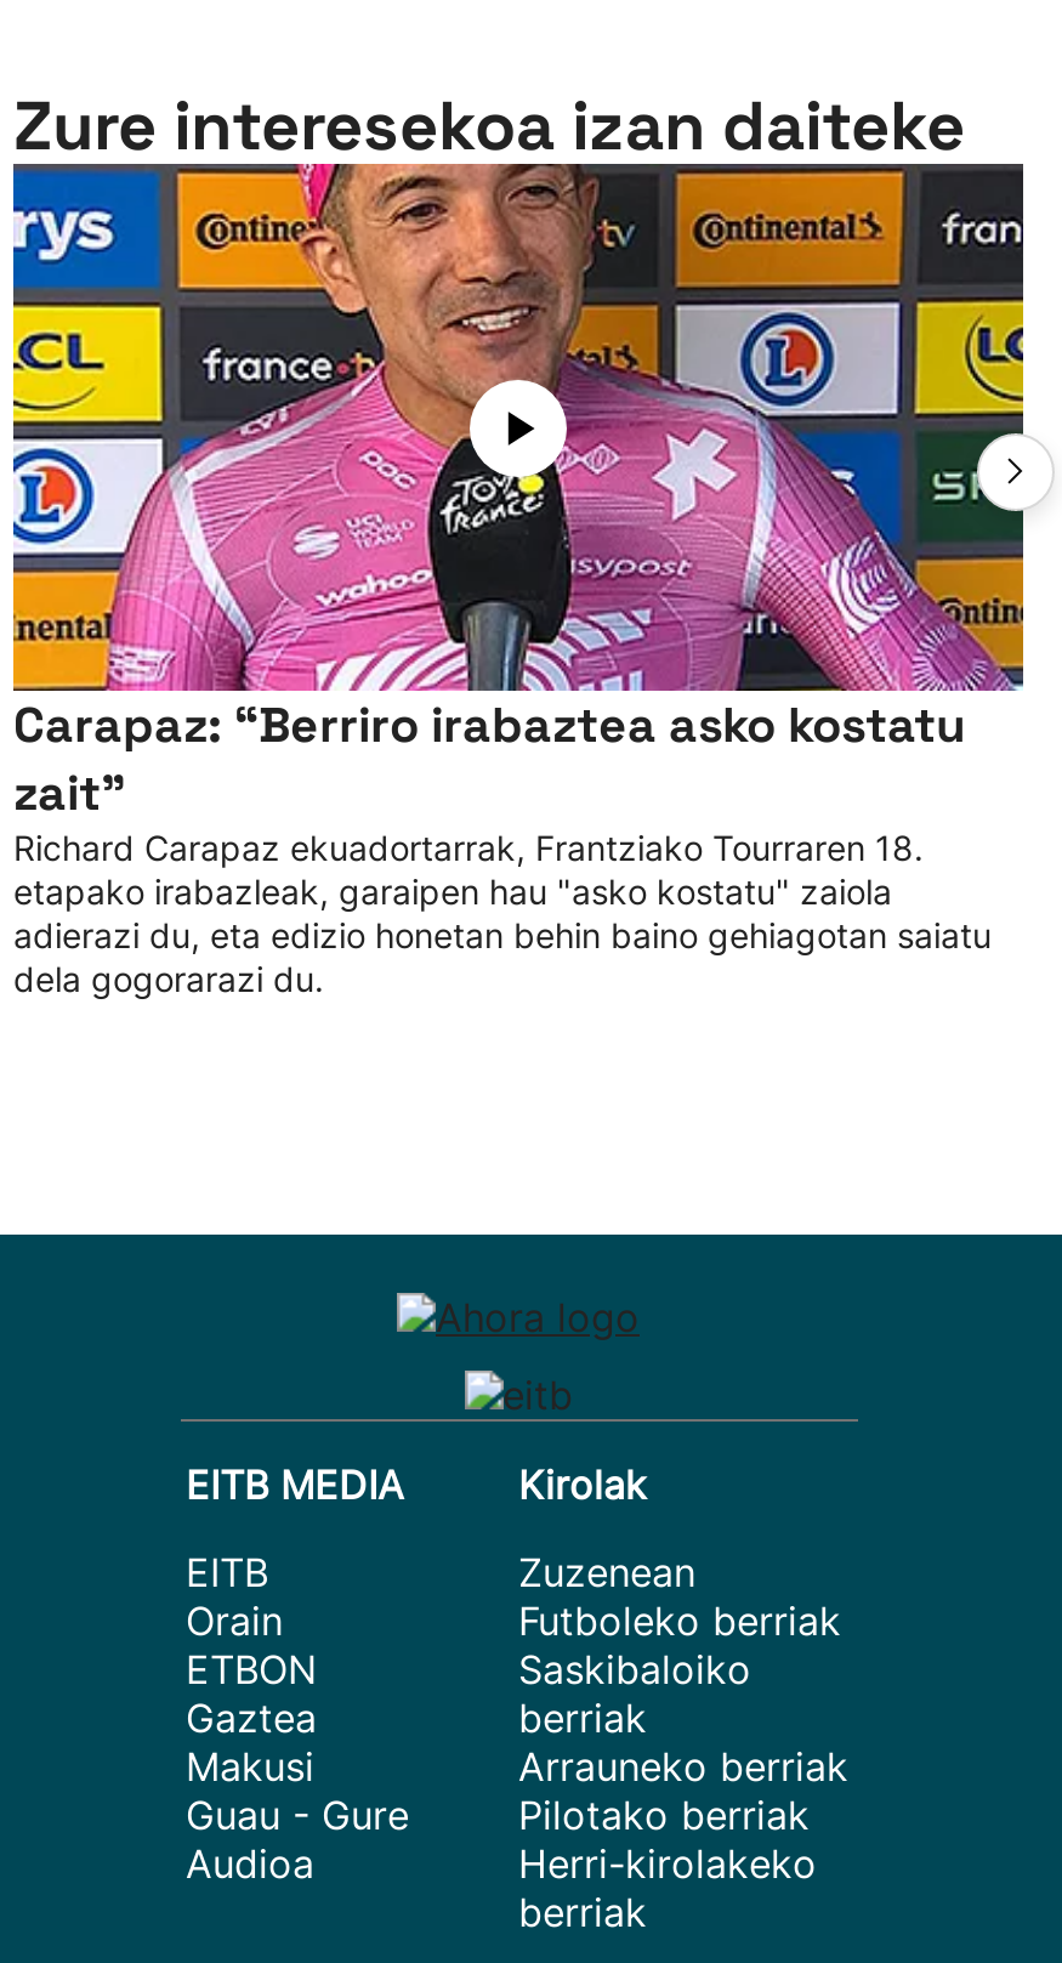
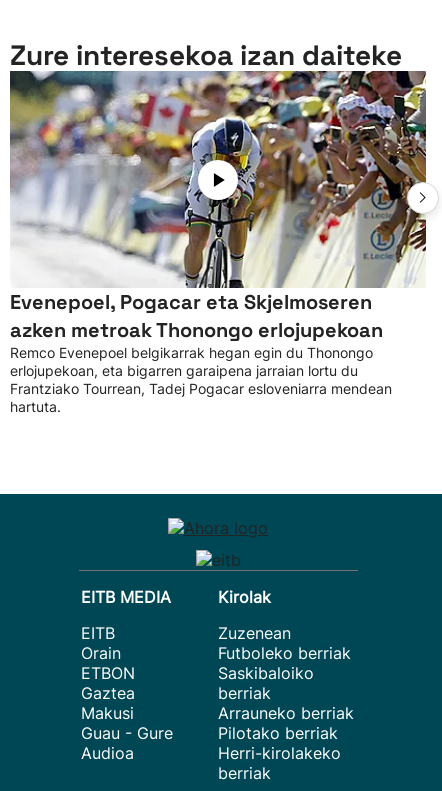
[11,166,1026,999] [image] | Carapaz: “Berriro irabaztea asko kostatu | zait" | Richard Carapaz ekuadortarrak, Frantziako Tourraren 18. | etapako irabazleak, garaipen hau "asko kostatu" zaiola | adierazi du, eta edizio honetan behin baino gehiagotan saiatu | dela gogorarazi du. -> [9,71,427,415] [image] | Evenepoel, Pogacar eta Skjelmoseren | azken metroak Thonongo erlojupekoan | Remco Evenepoel belgikarrak hegan egin du Thonongo | erlojupekoan, eta bigarren garaipena jarraian lortu du | Frantziako Tourrean, Tadej Pogacar esloveniarra mendean | hartuta.

